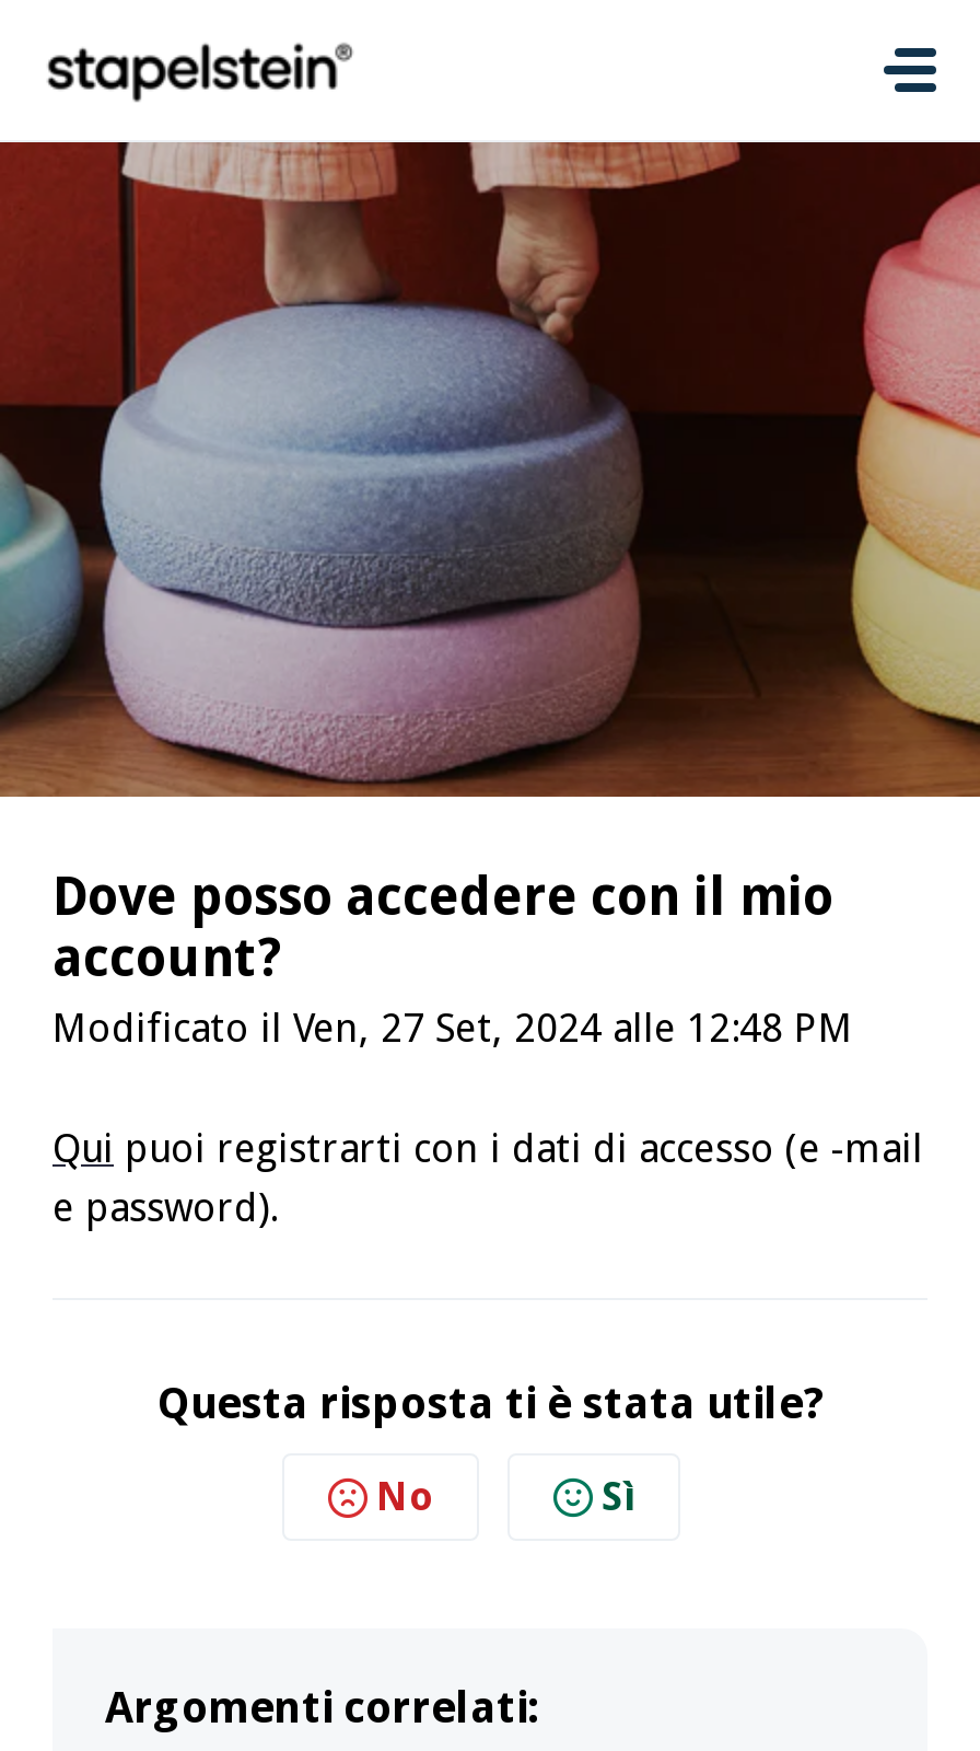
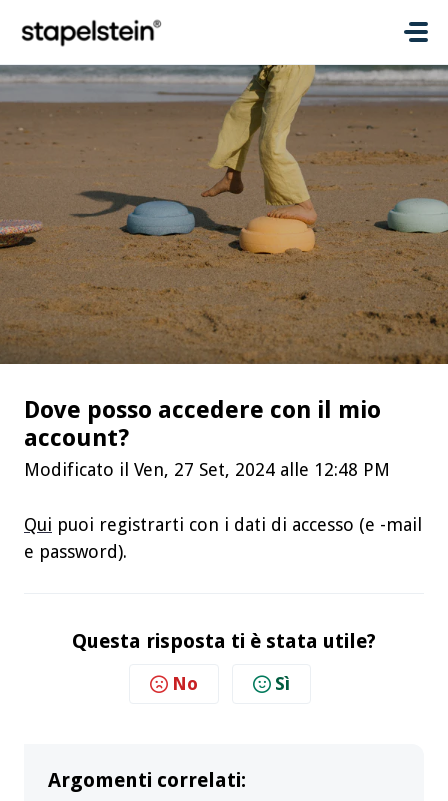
[7,140,973,797] [image] -> [3,64,445,365] [image]

